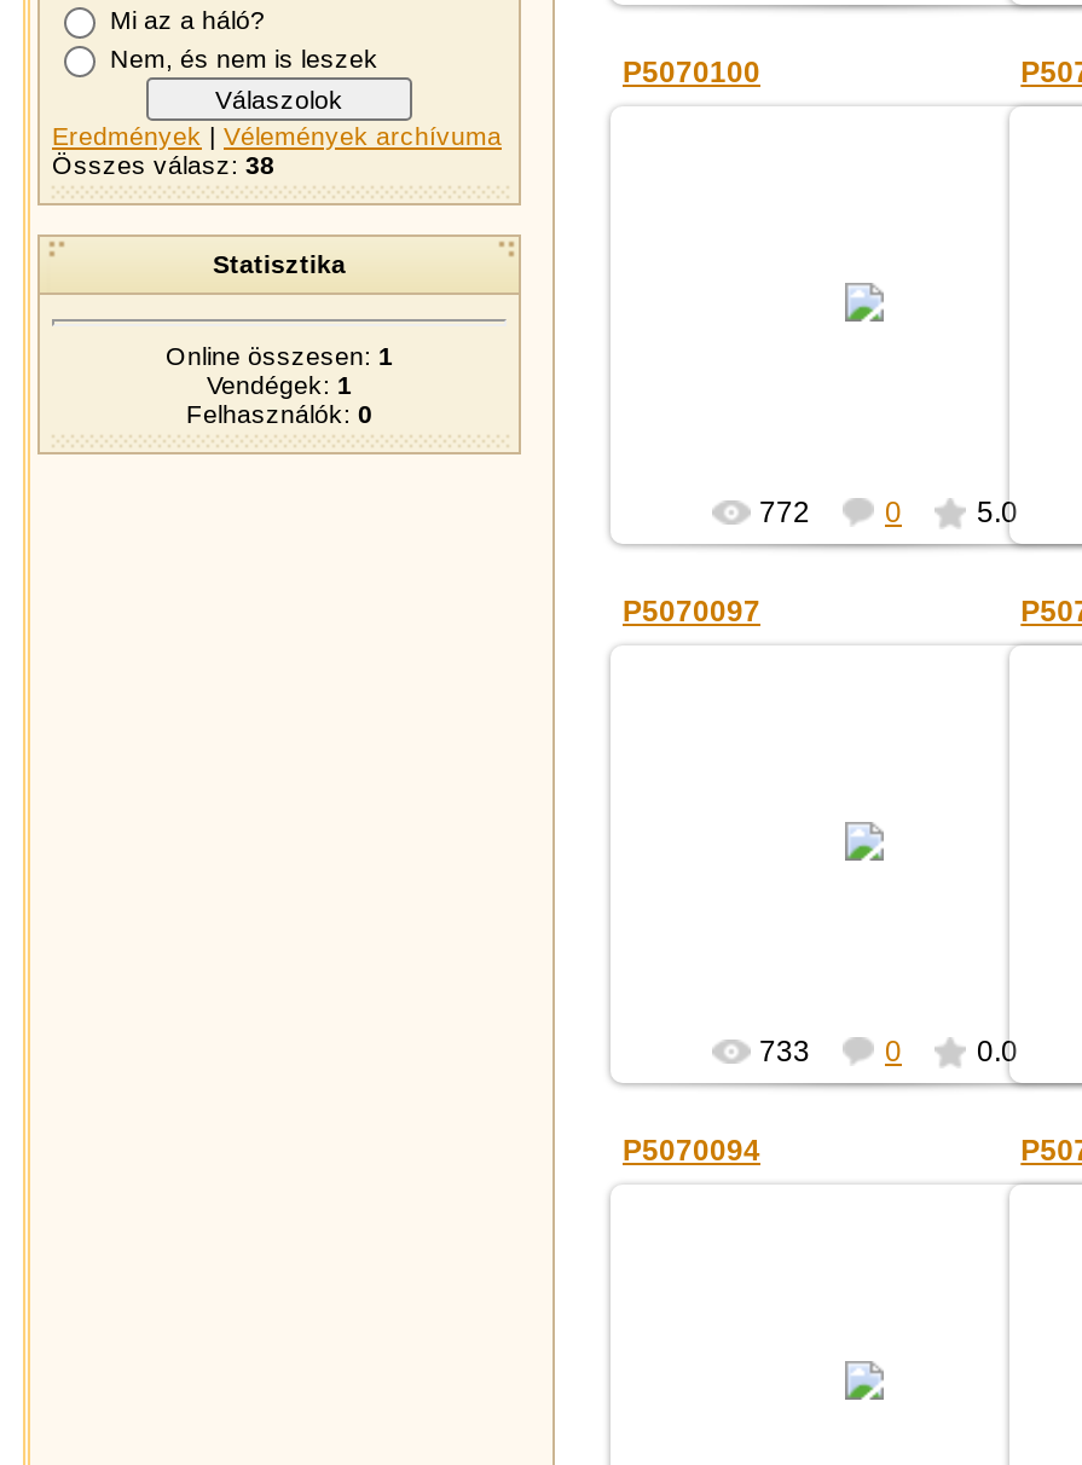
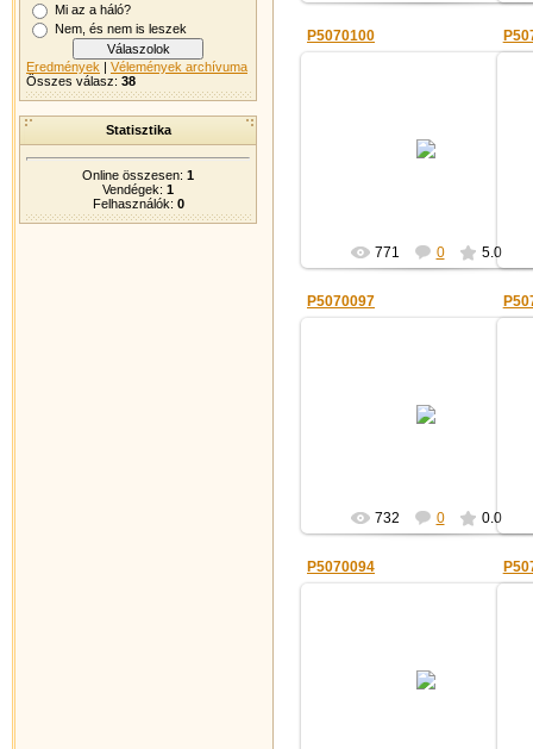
[759,495,810,529] 772 -> [374,244,399,260] 771
[759,1034,810,1068] 733 -> [374,509,399,526] 732

